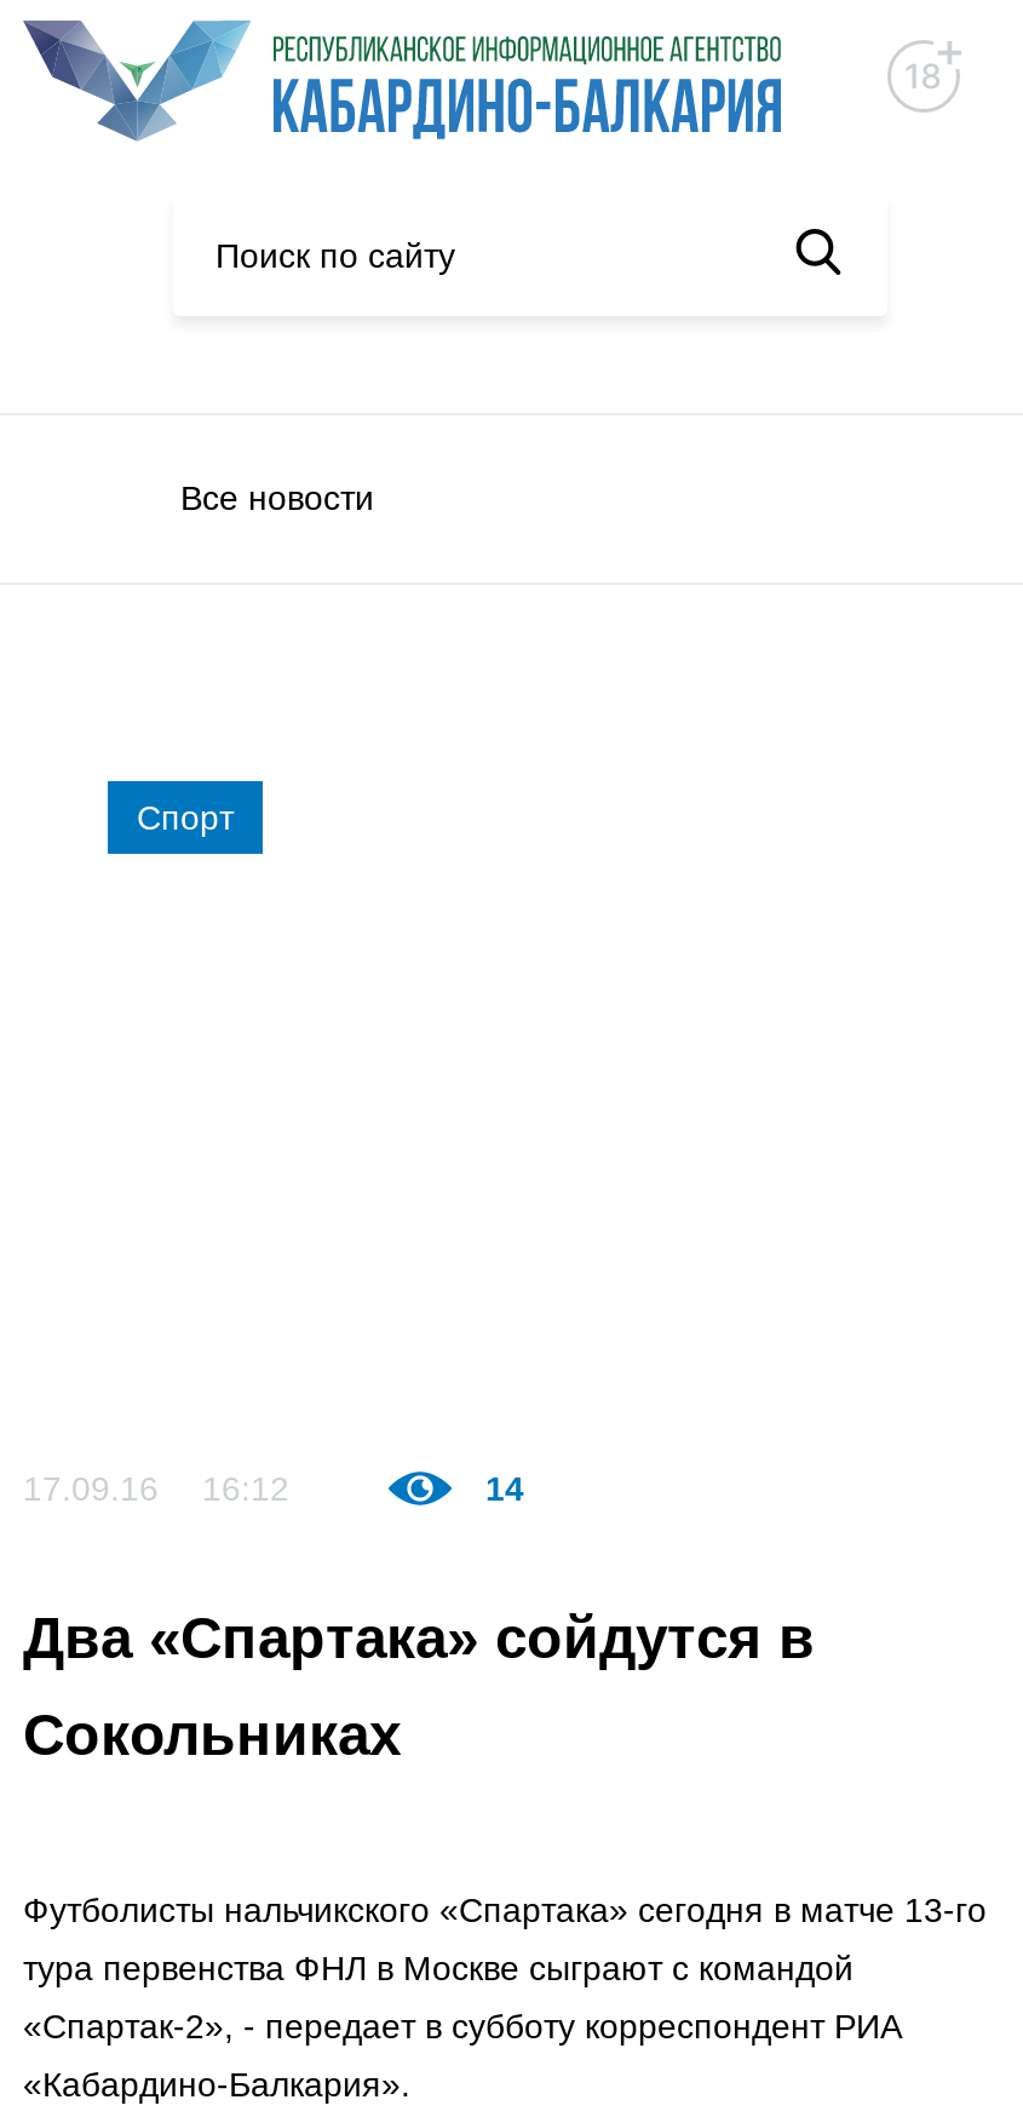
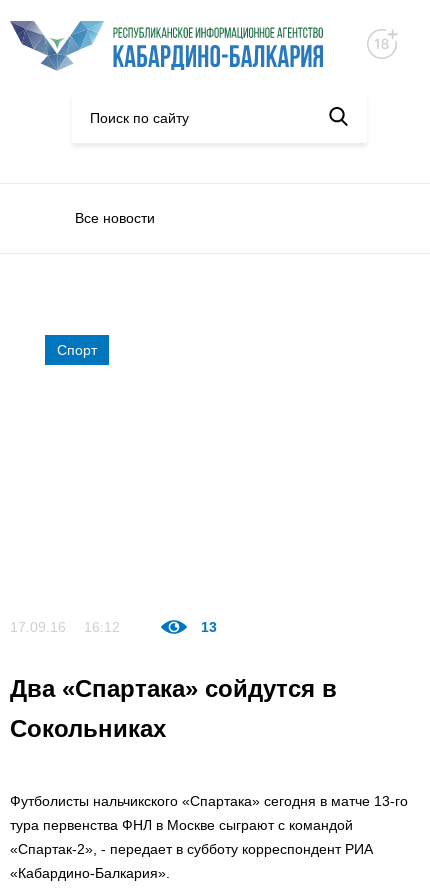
[485,1469,524,1507] 14 -> [201,619,217,635] 13

